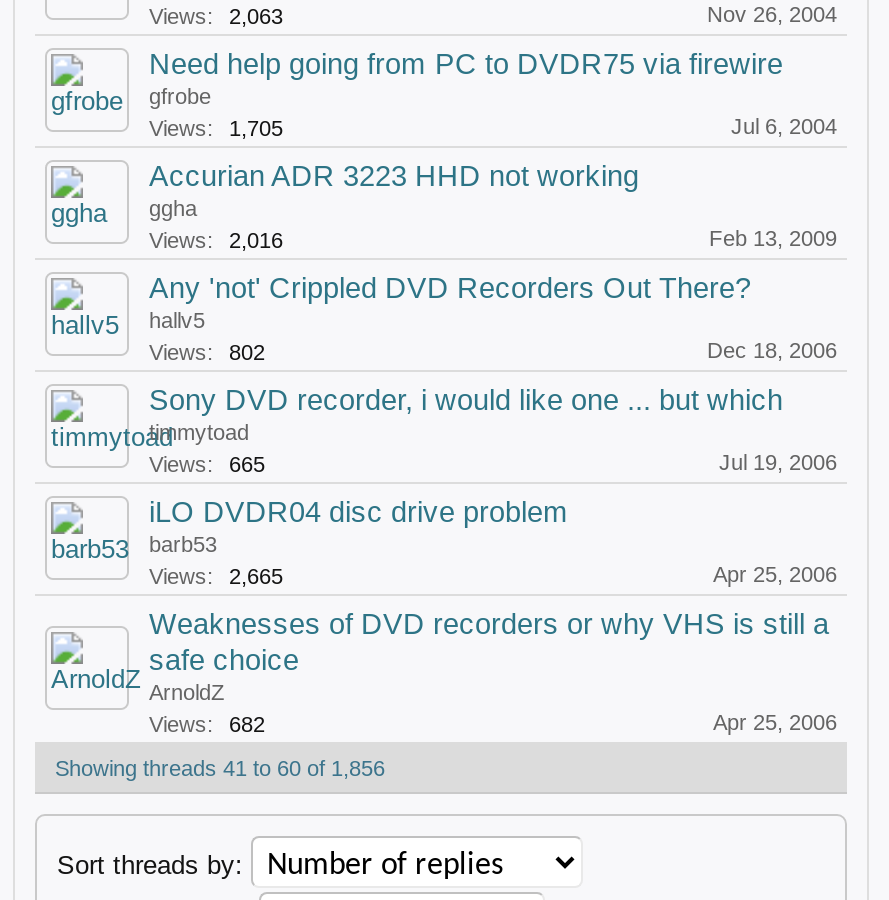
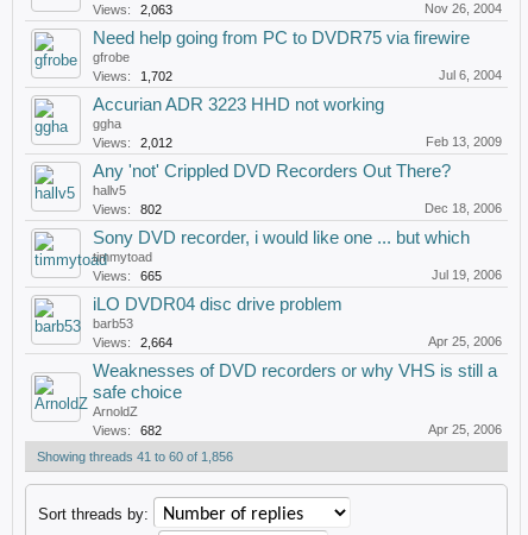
[149,116,283,140] Views: 1,705 -> [93,69,172,83] Views: 1,702
[149,228,283,252] Views: 2,016 -> [93,136,172,150] Views: 2,012
[149,564,283,588] Views: 2,665 -> [93,335,172,350] Views: 2,664

